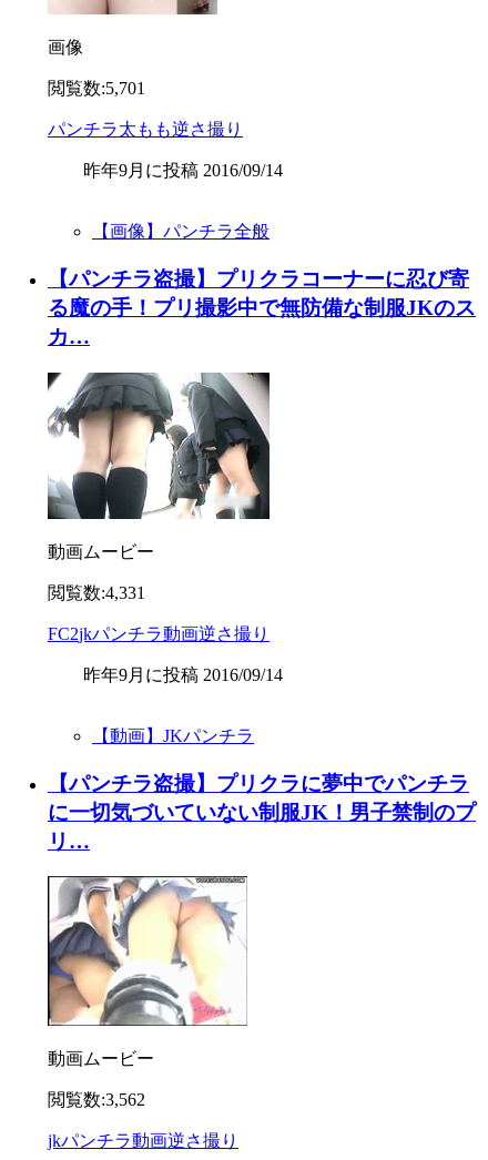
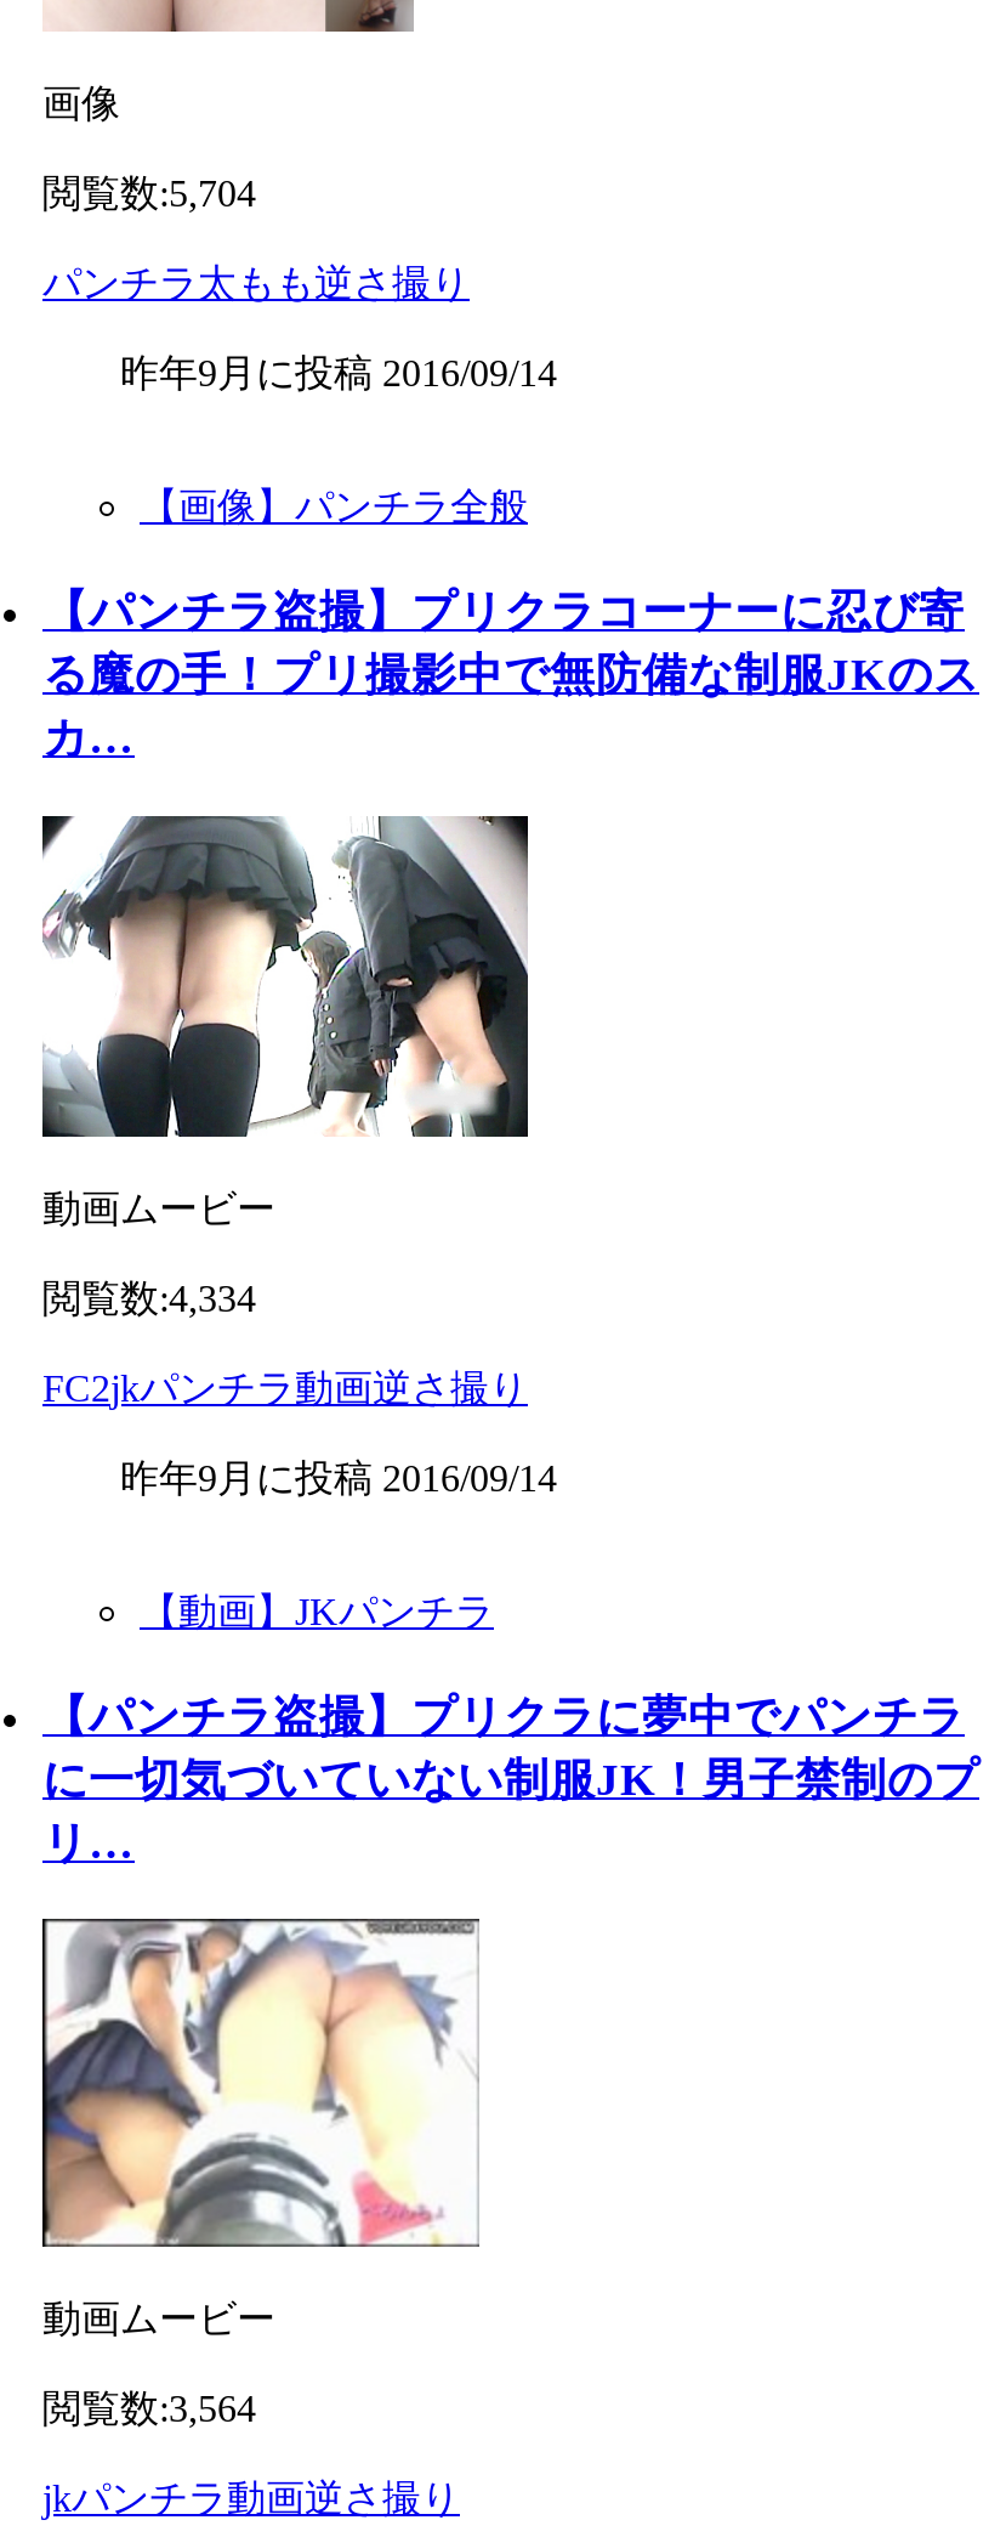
[48,79,145,98] 閲覧数:5,701 -> [42,173,256,214] 閲覧数:5,704
[48,583,145,602] 閲覧数:4,331 -> [42,1277,256,1318] 閲覧数:4,334
[48,1090,145,1109] 閲覧数:3,562 -> [42,2388,256,2429] 閲覧数:3,564

